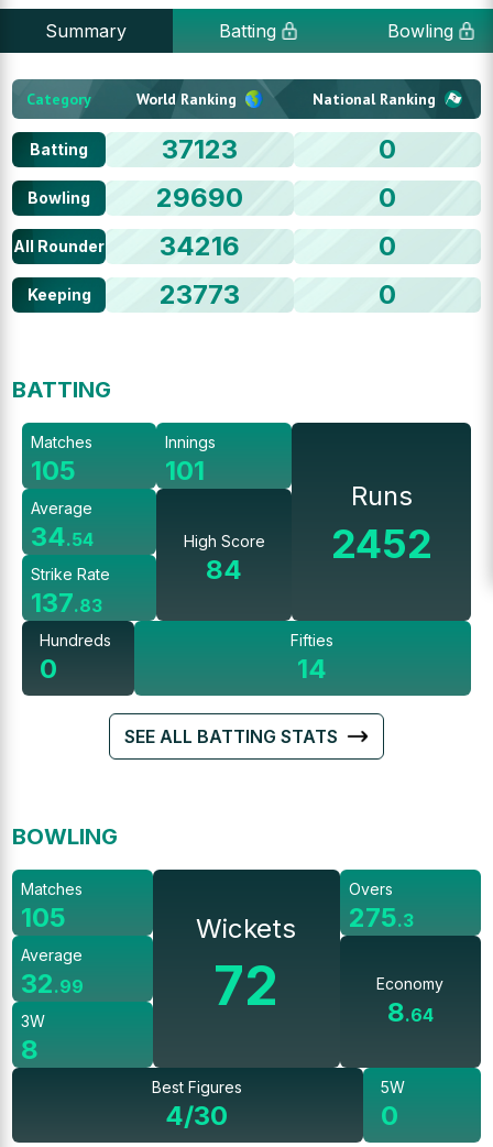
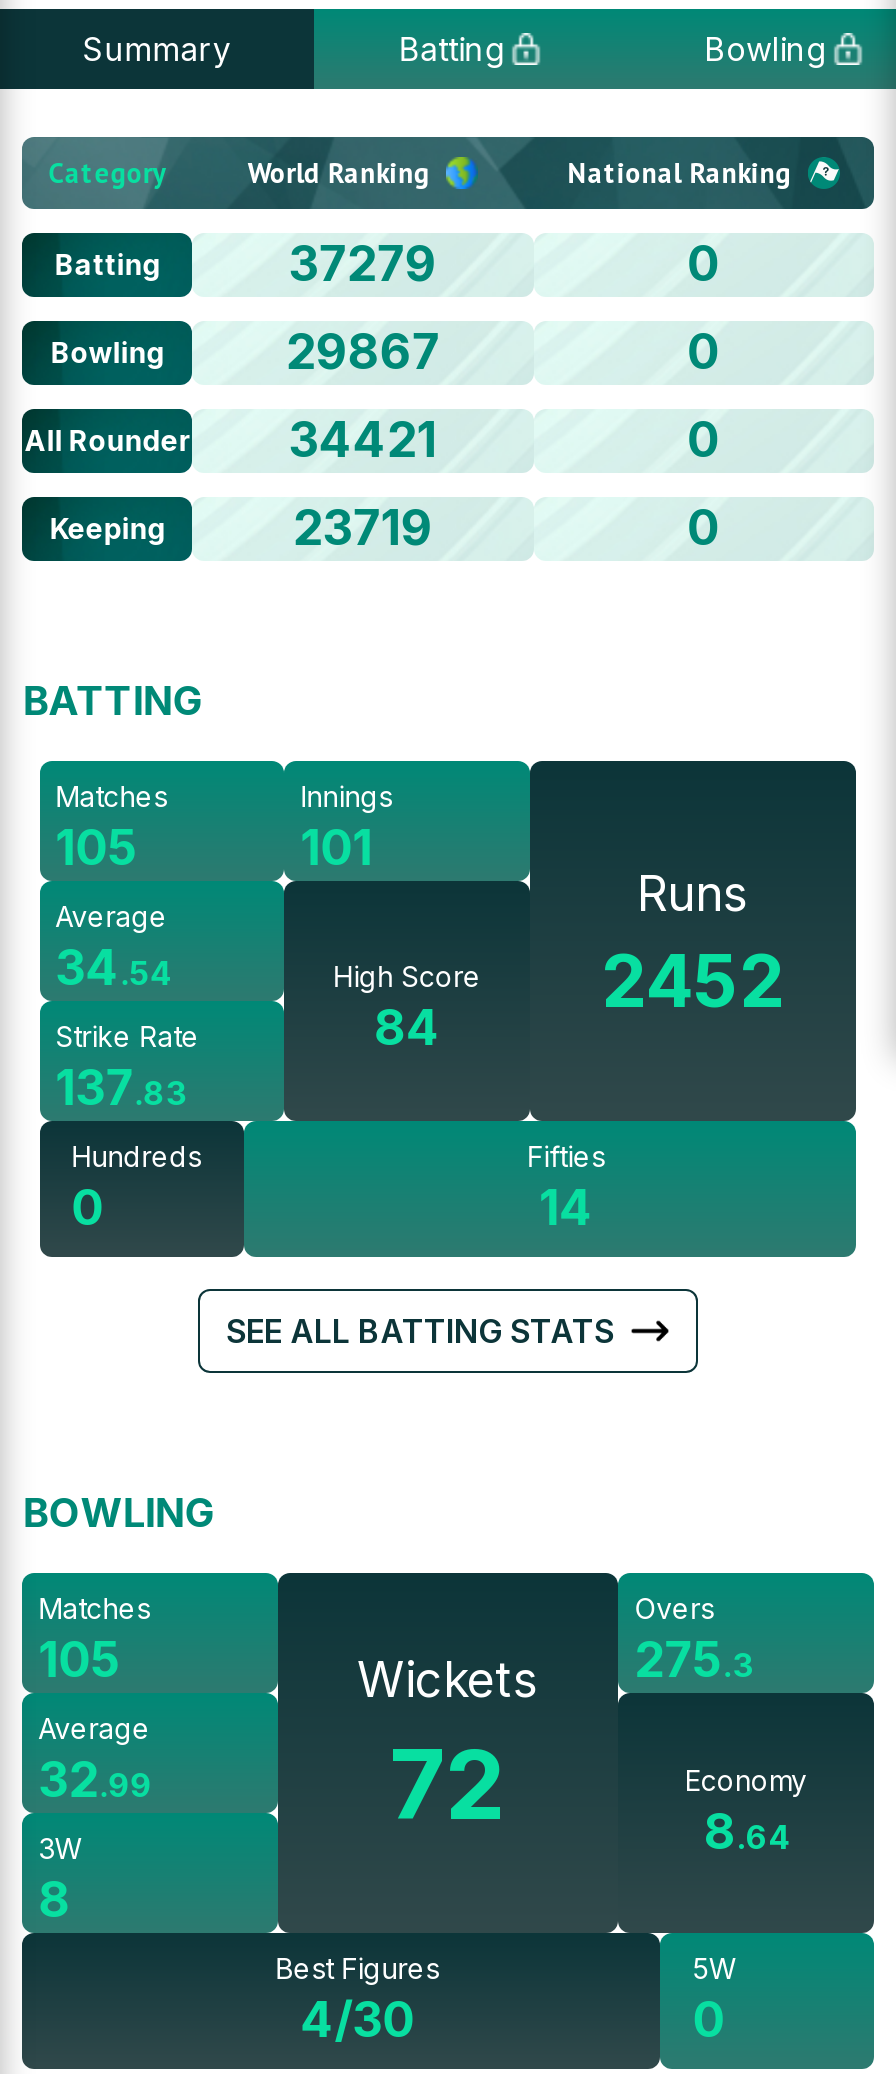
[162,133,238,165] 37123 -> [289,235,437,293] 37279
[156,182,243,214] 29690 -> [286,323,440,381] 29867
[159,230,240,262] 34216 -> [289,411,437,469] 34421
[159,278,240,310] 23773 -> [293,499,433,557] 23719

